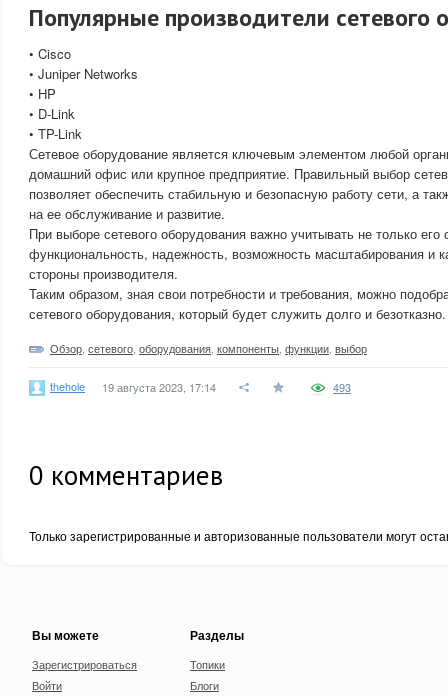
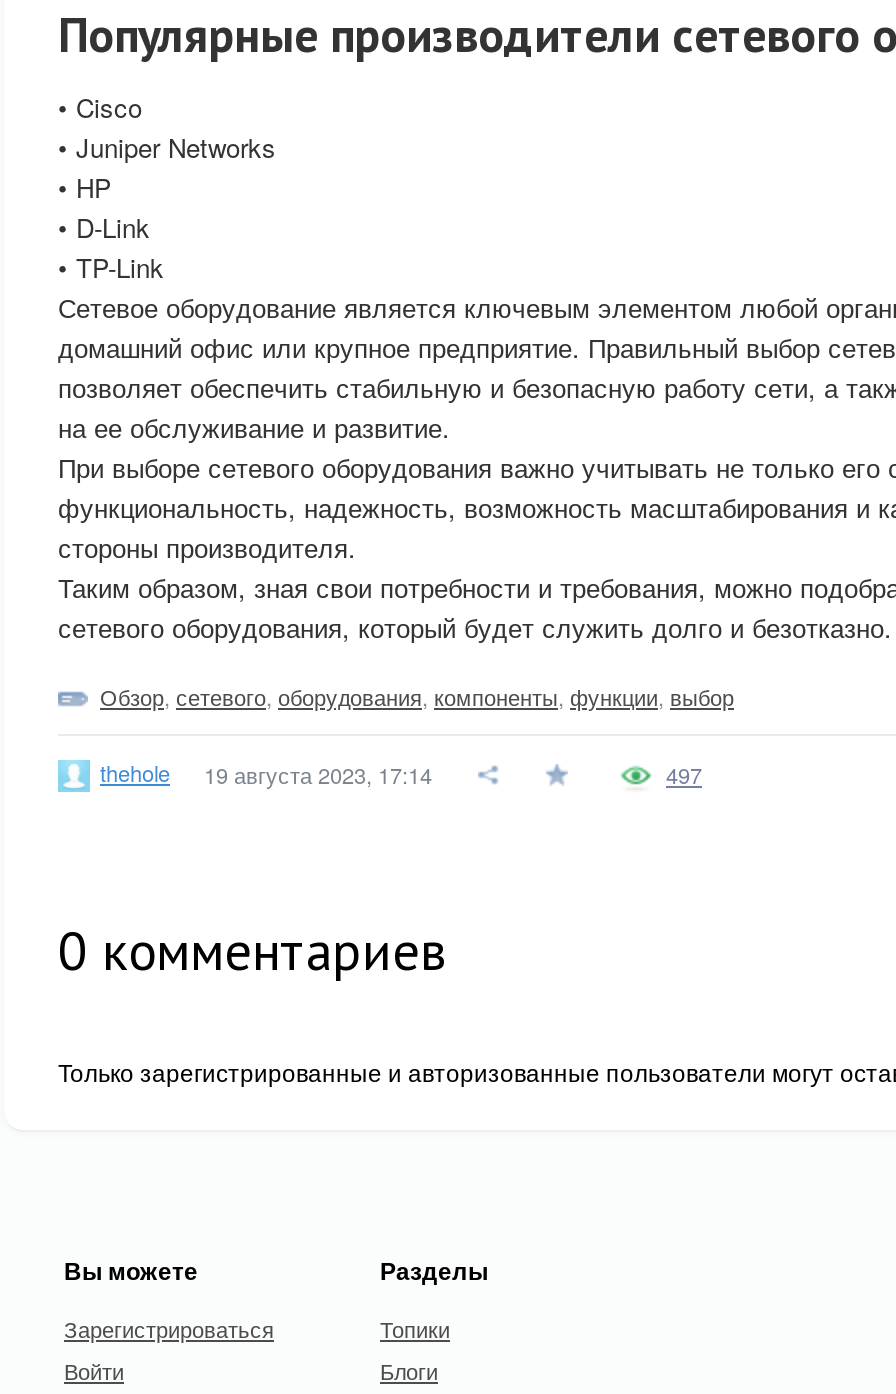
[333,379,351,395] 493 -> [666,758,702,790] 497

